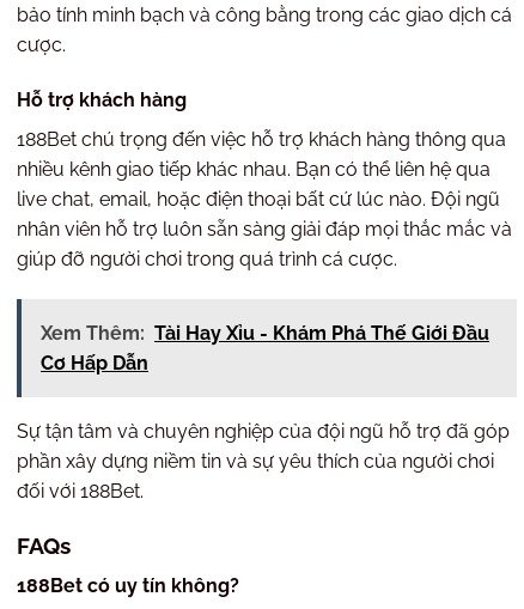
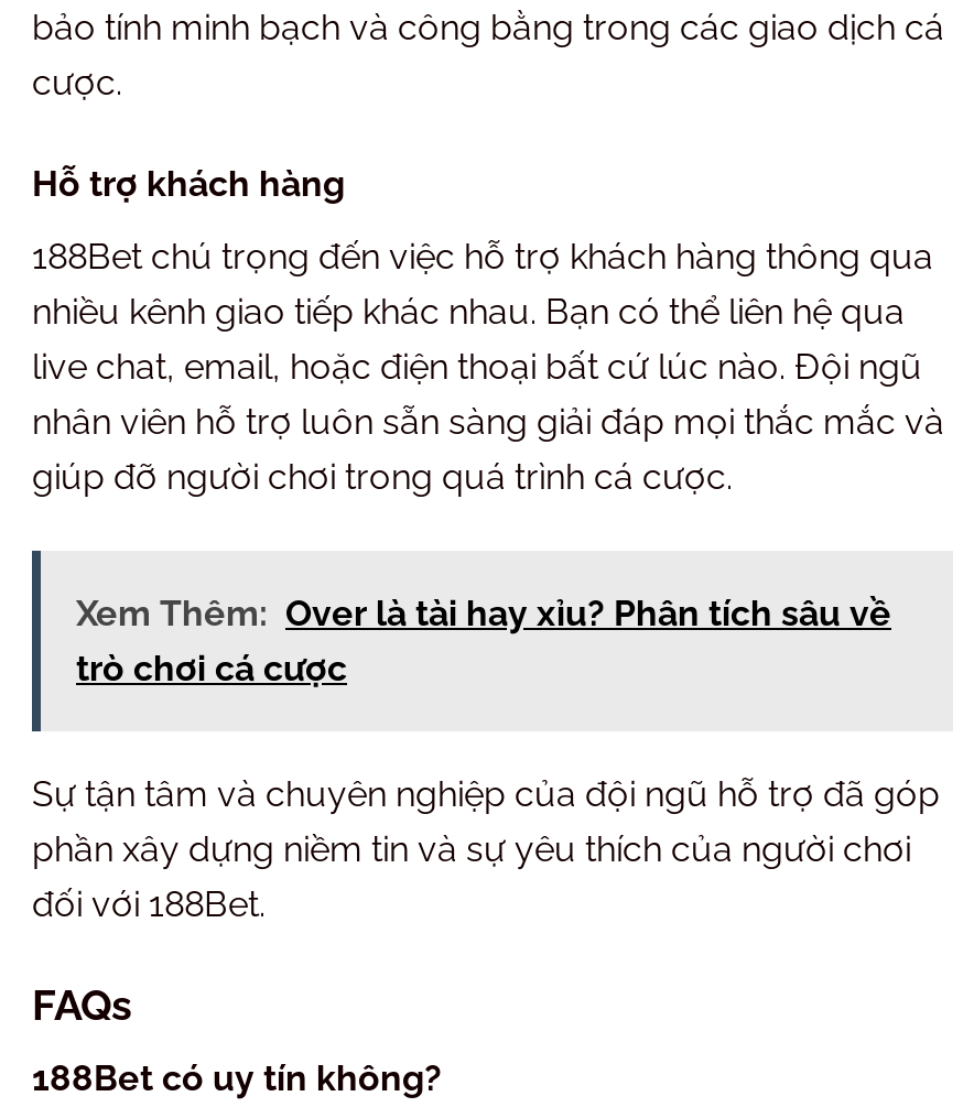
[41,322,489,374] Xem Thêm: Tài Hay Xỉu - Khám Phá Thế Giới Đầu | Cơ Hấp Dẫn -> [76,592,891,689] Xem Thêm: Over là tài hay xỉu? Phân tích sâu về | trò chơi cá cược

